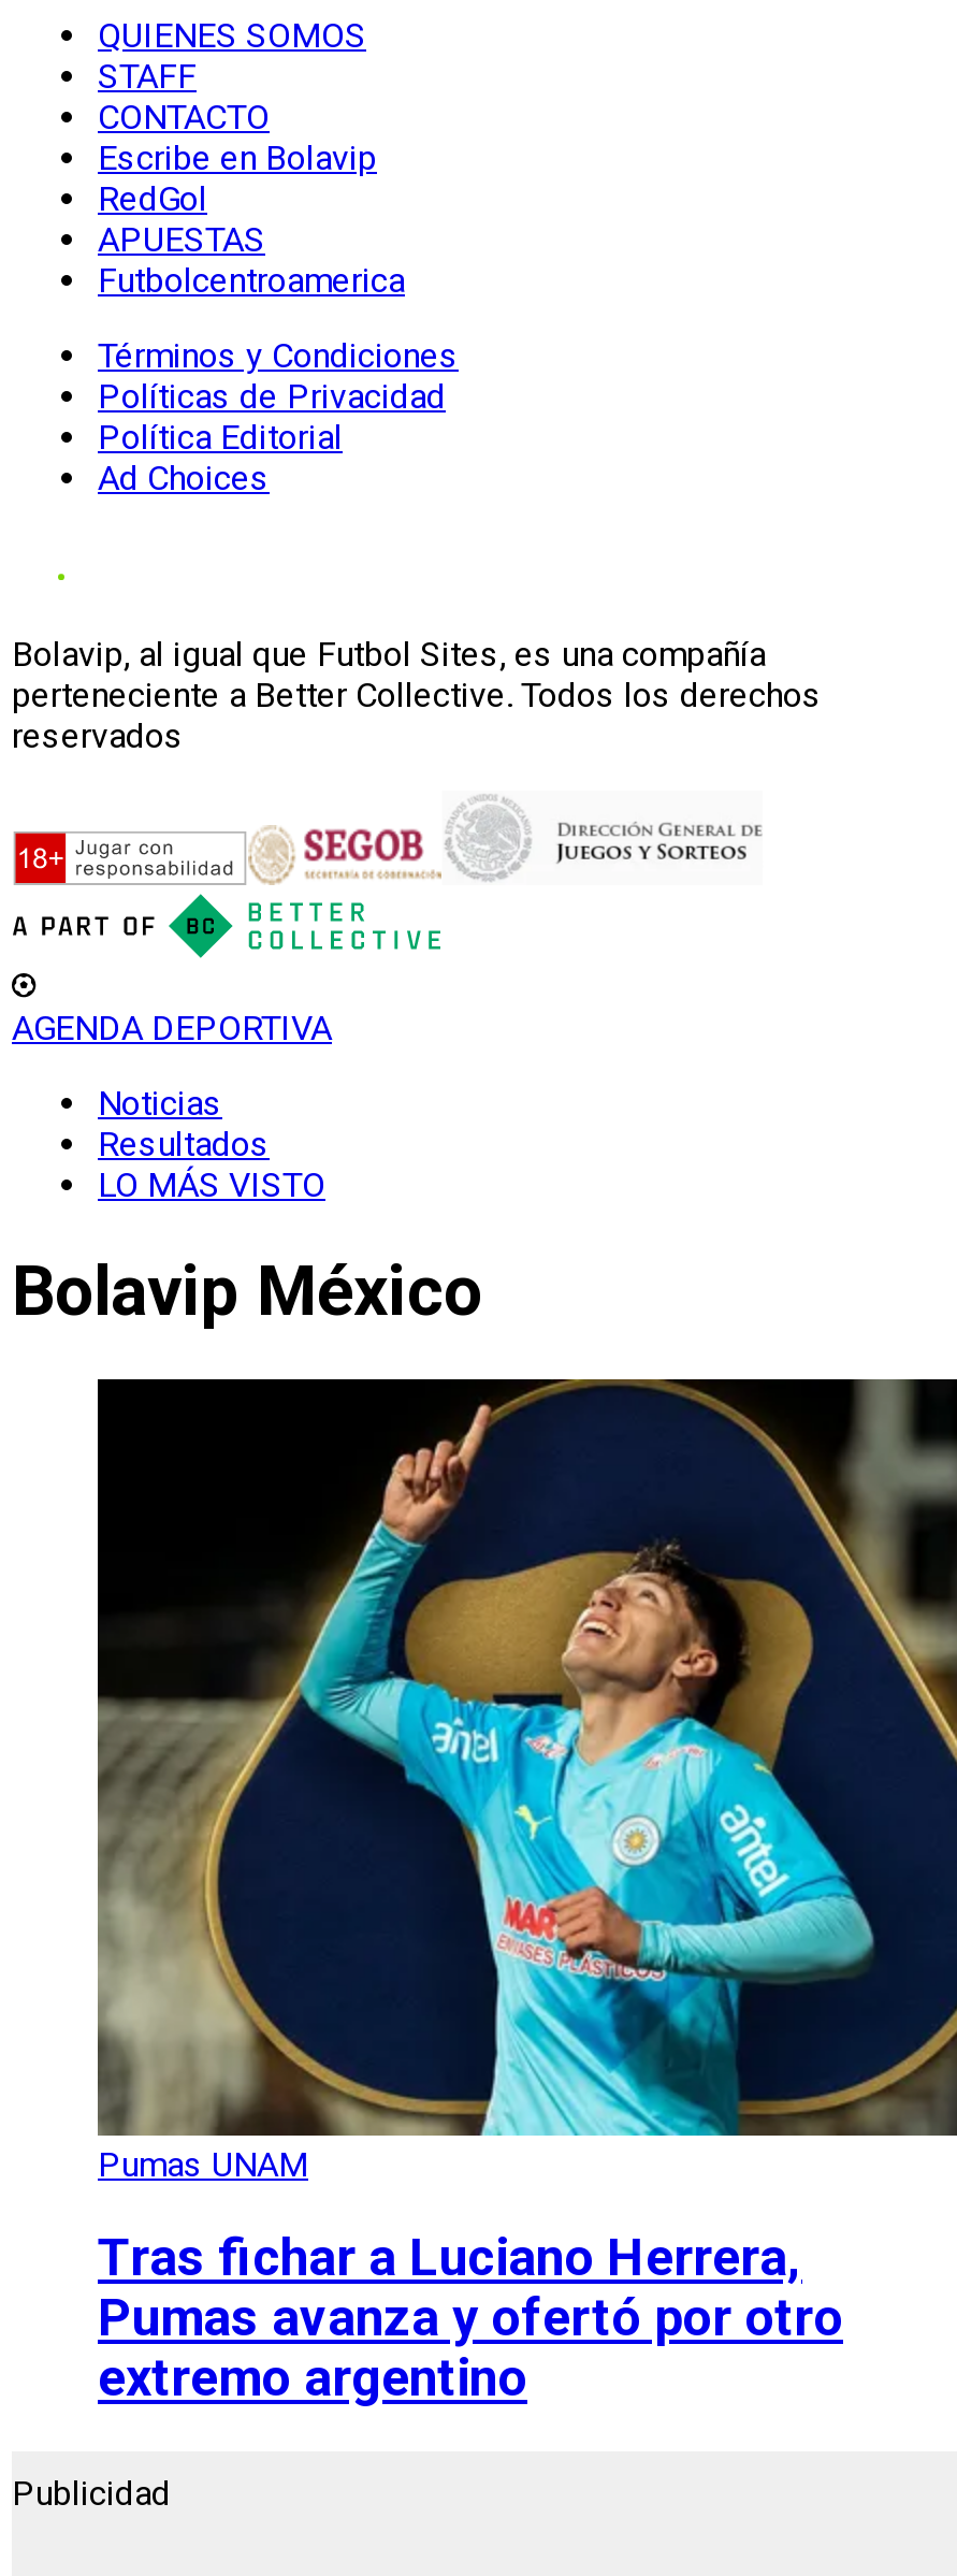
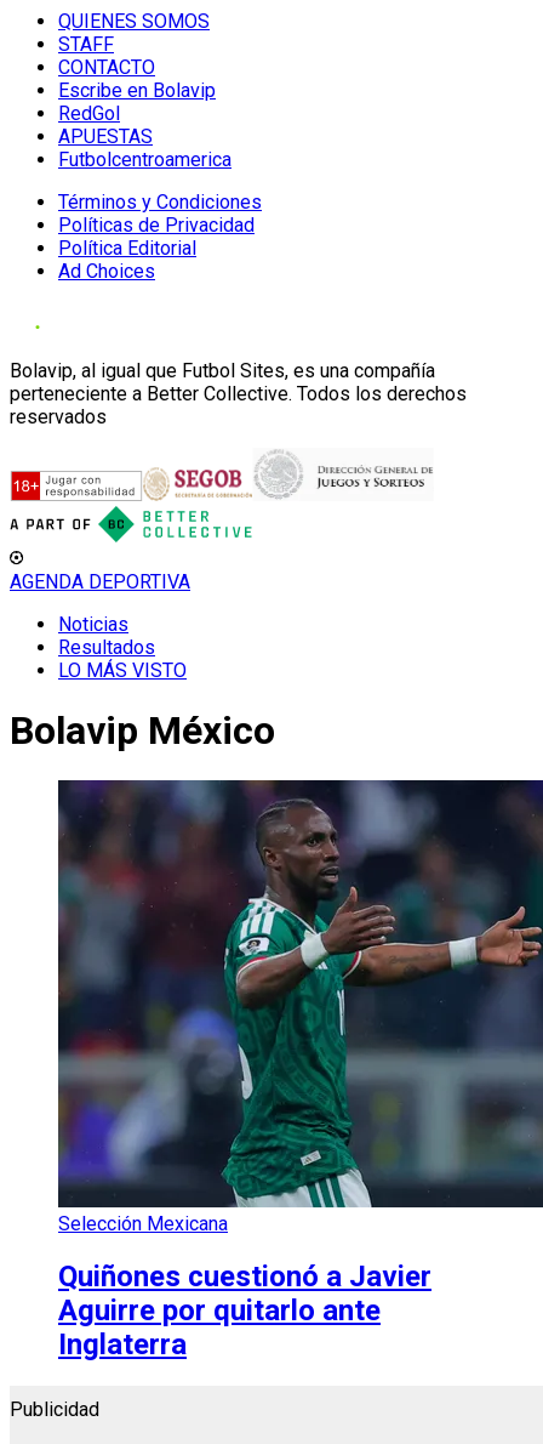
[96,1377,951,2185] [image] | Pumas UNAM -> [57,779,539,1235] [image] | Selección Mexicana
[98,2228,843,2408] Tras fichar a Luciano Herrera, | Pumas avanza y ofertó por otro | extremo argentino -> [58,1259,431,1361] Quiñones cuestionó a Javier | Aguirre por quitarlo ante | Inglaterra

